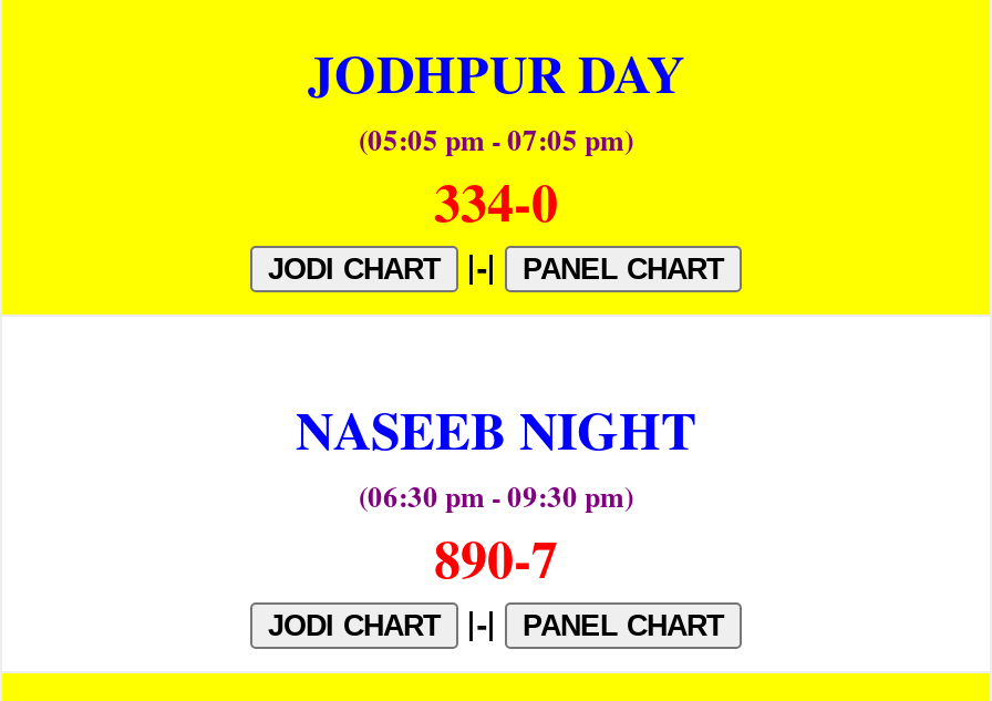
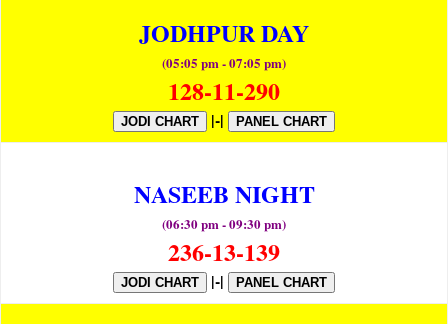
[434,162,558,240] 334-0 -> [168,73,280,108] 128-11-290
[434,519,558,596] 890-7 -> [168,234,280,269] 236-13-139

